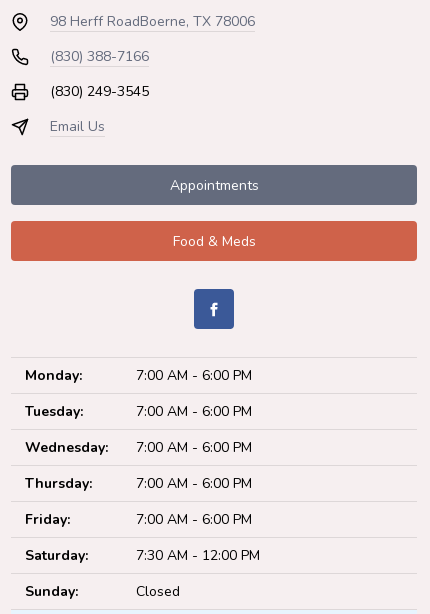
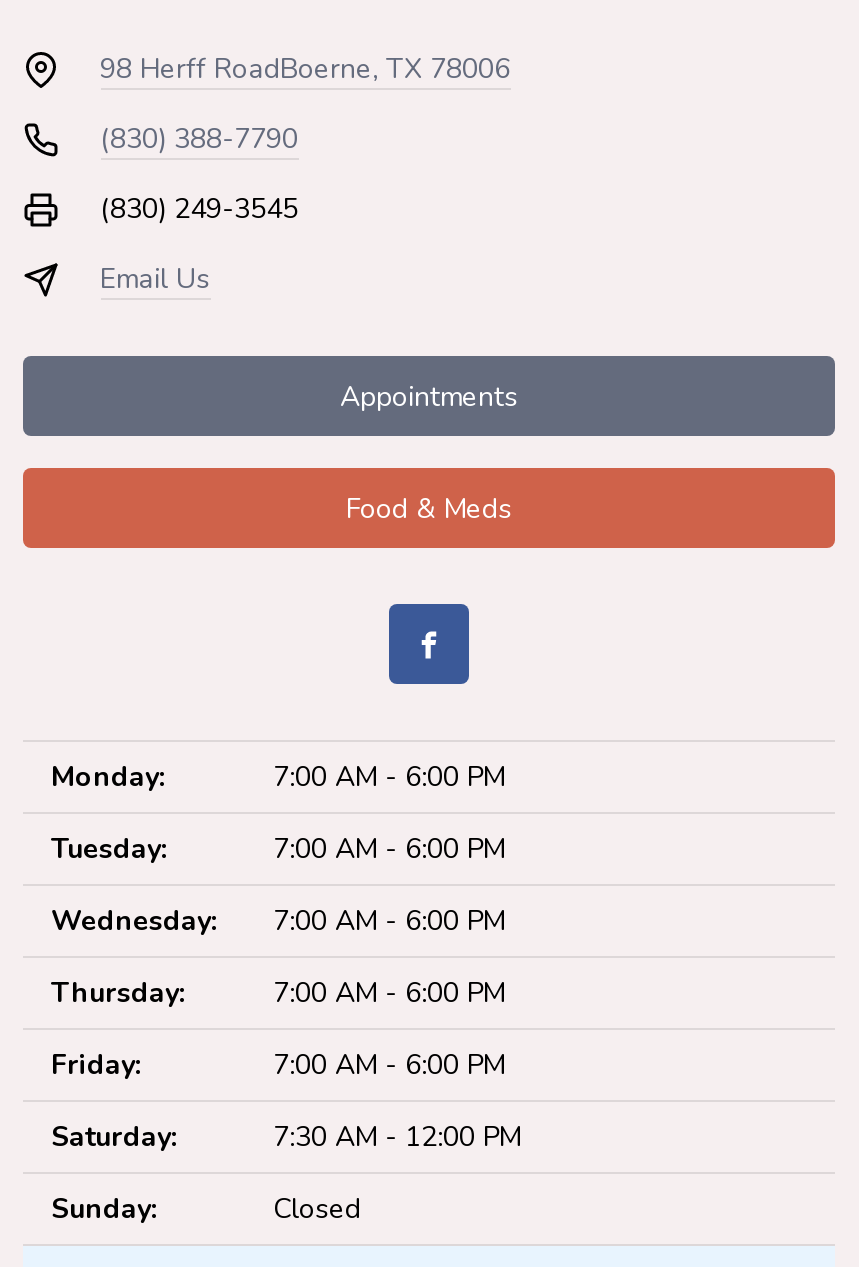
[49,47,148,66] (830) 388-7166 -> [100,121,298,159] (830) 388-7790

